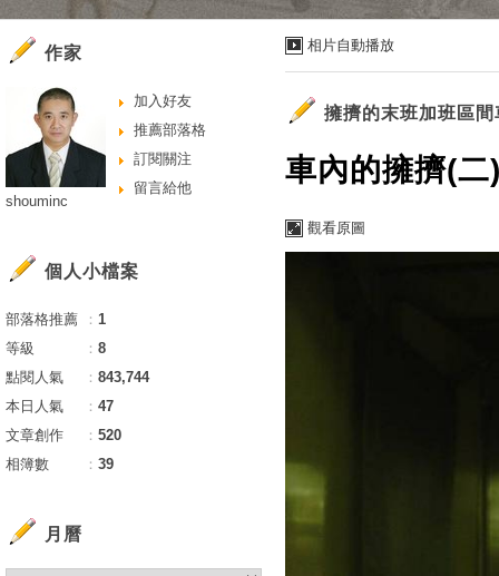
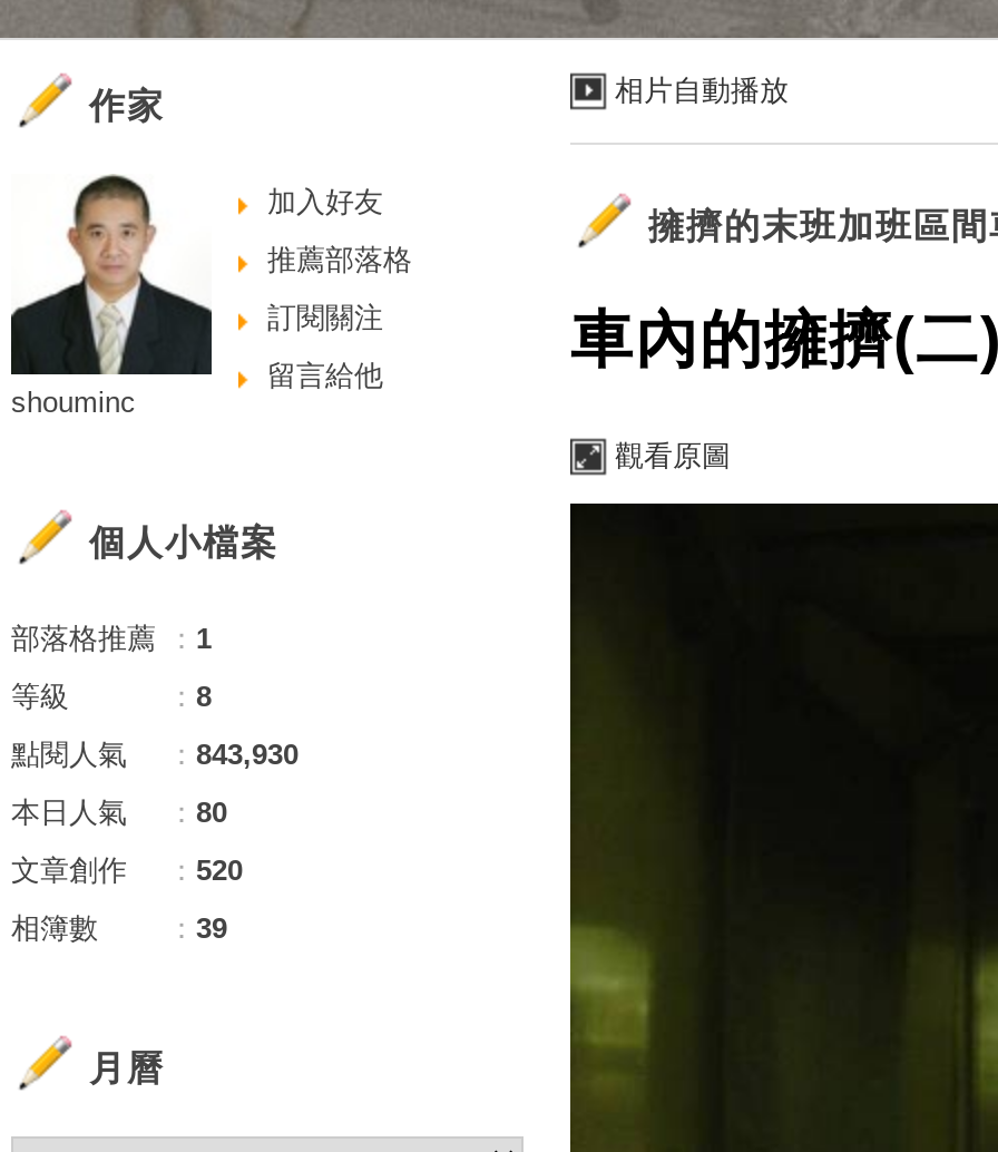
[6,369,149,385] 點閱人氣 ：843,744 -> [11,738,299,771] 點閱人氣 ：843,930
[6,398,114,414] 本日人氣 ：47 -> [11,795,227,829] 本日人氣 ：80

